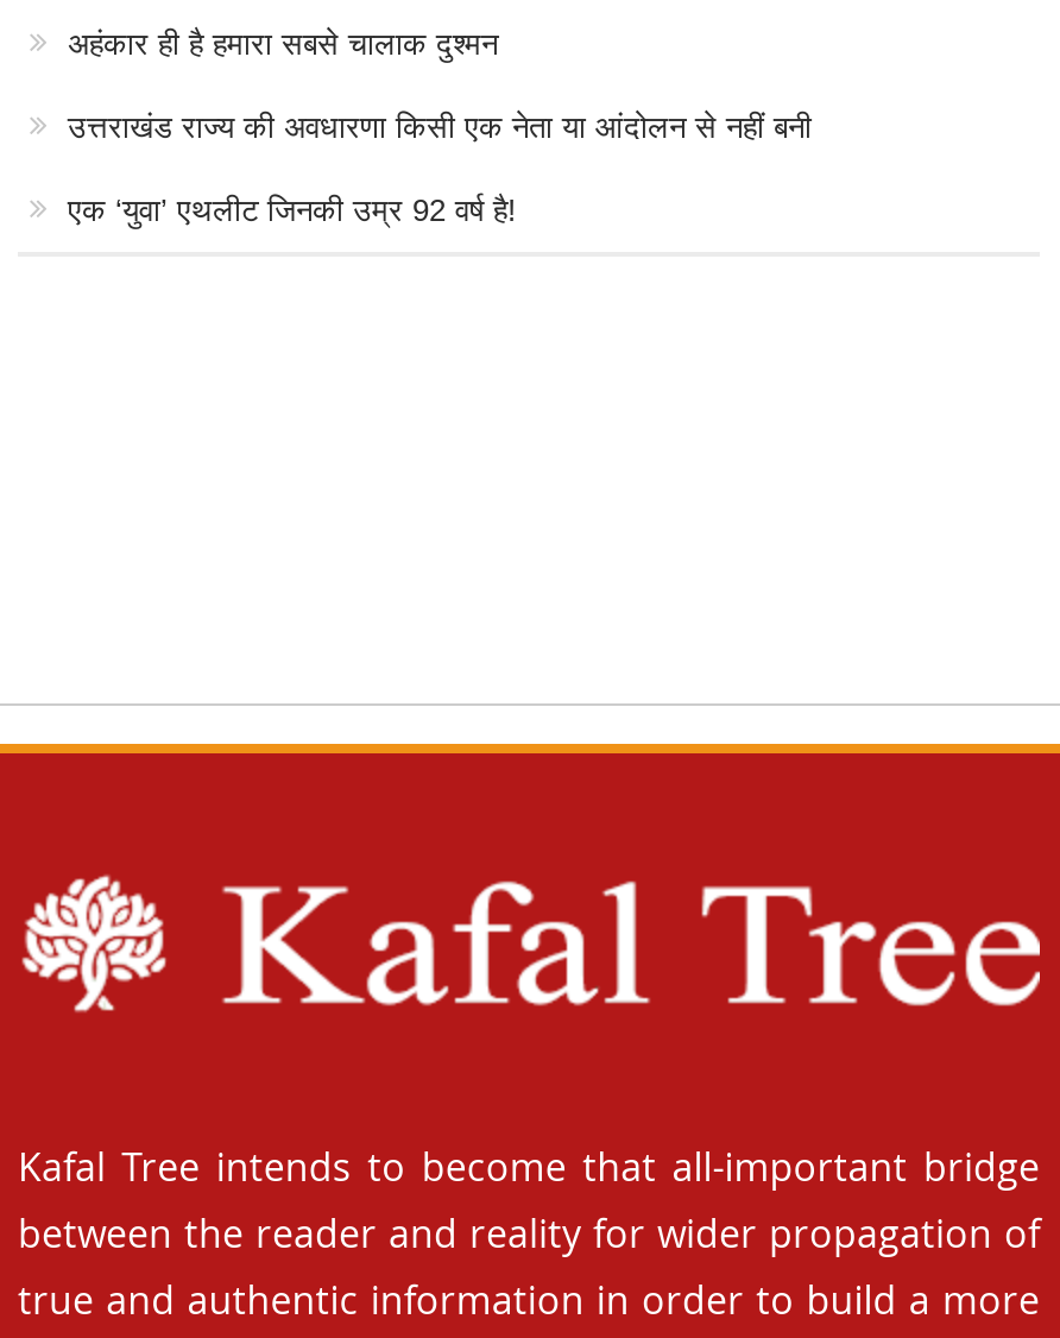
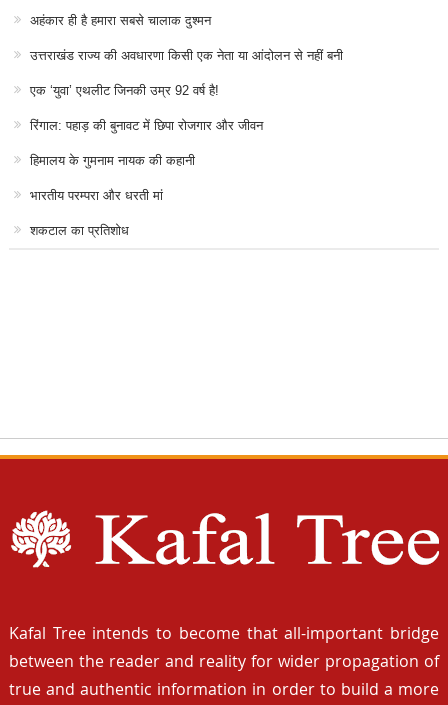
none -> [30,118,263,238] रिंगाल: पहाड़ की बुनावट में छिपा रोजगार और जीवन | हिमालय के गुमनाम नायक की कहानी | भारतीय परम्परा और धरती मां | शकटाल का प्रतिशोध

